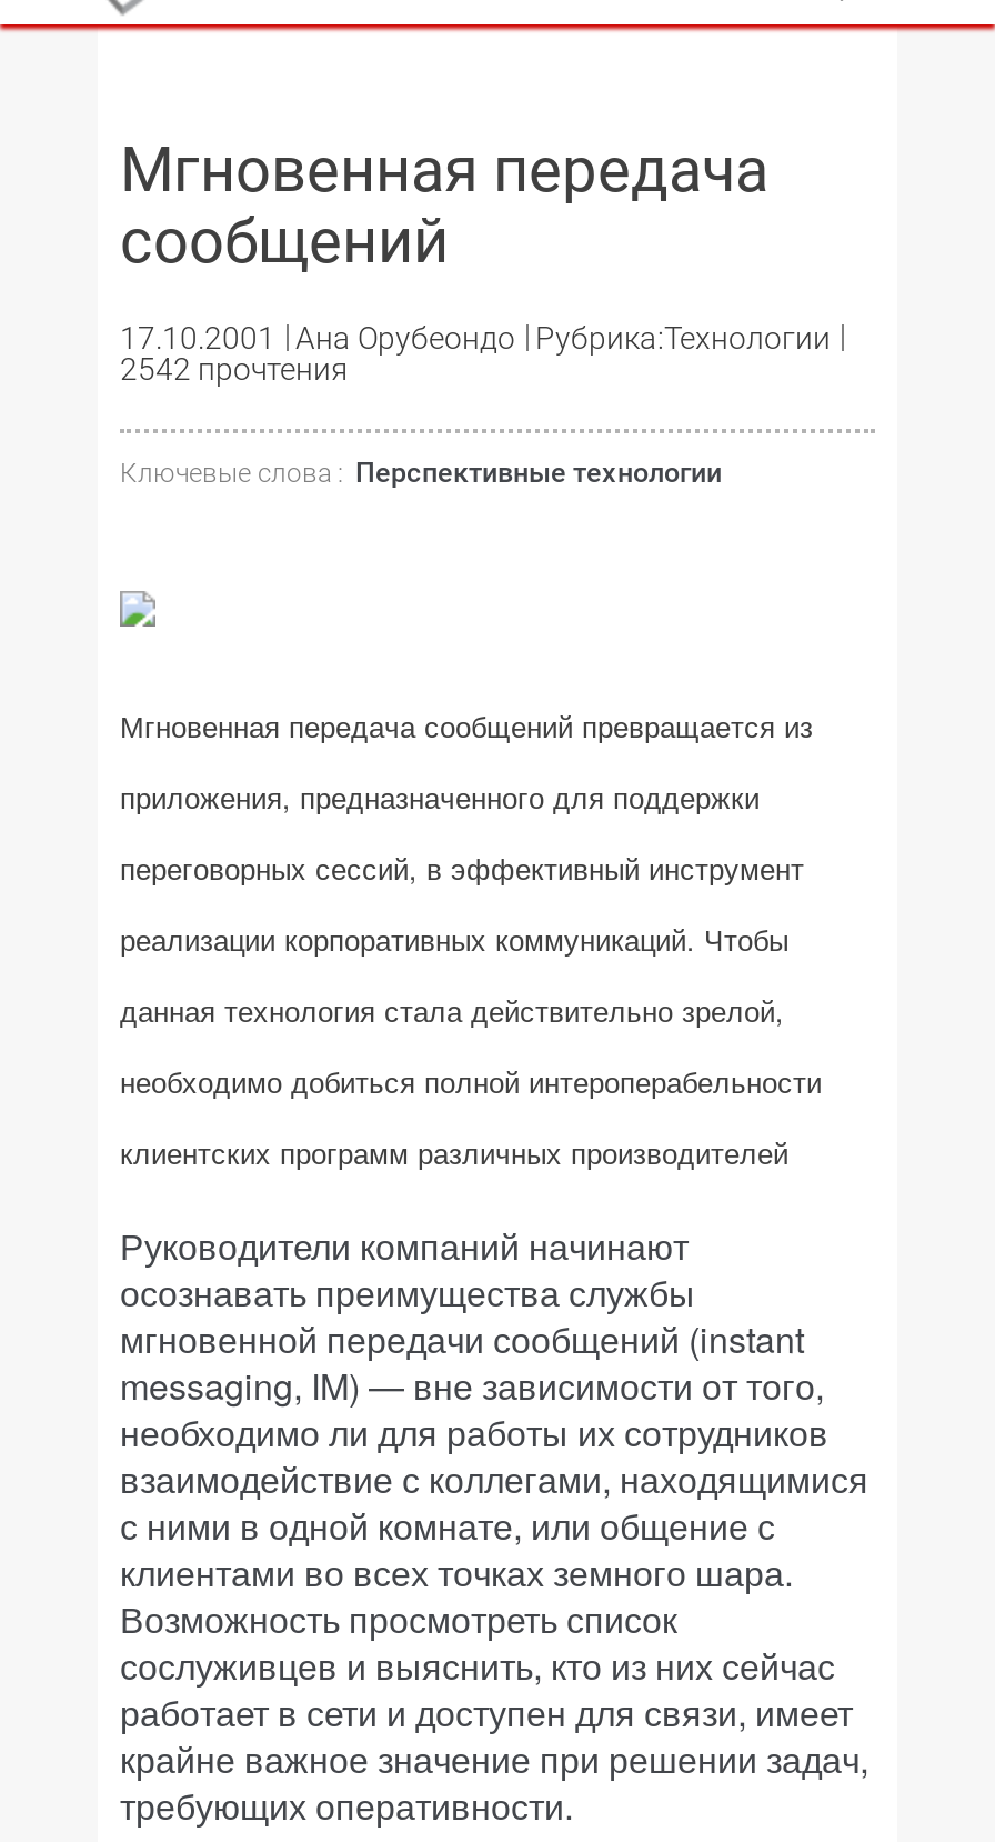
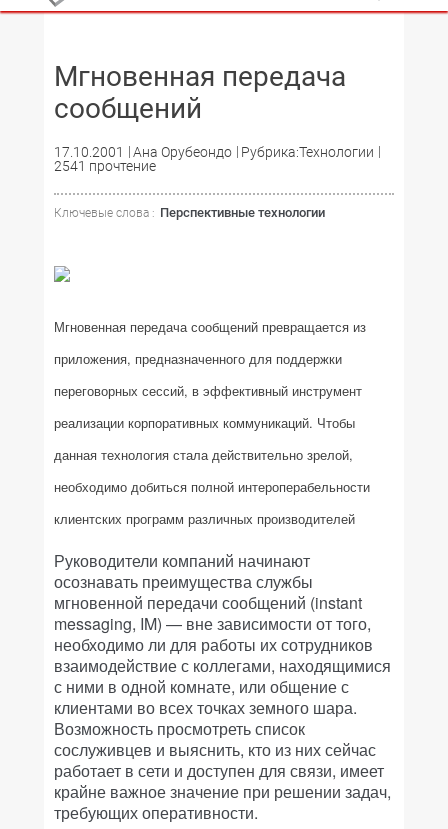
[120,351,349,387] 2542 прочтения -> [54,158,156,174] 2541 прочтение

